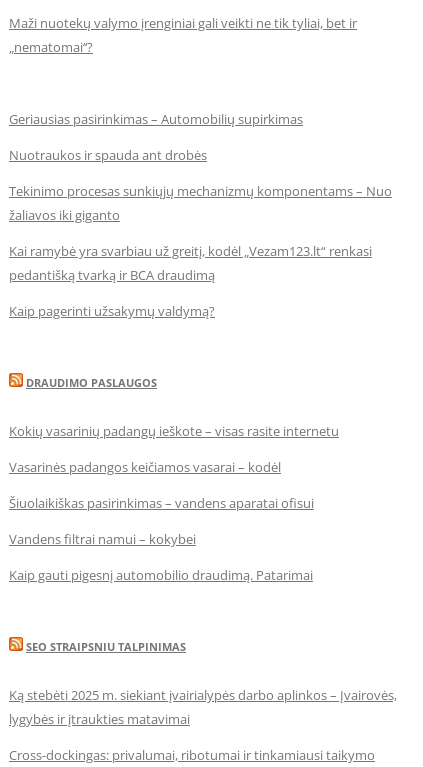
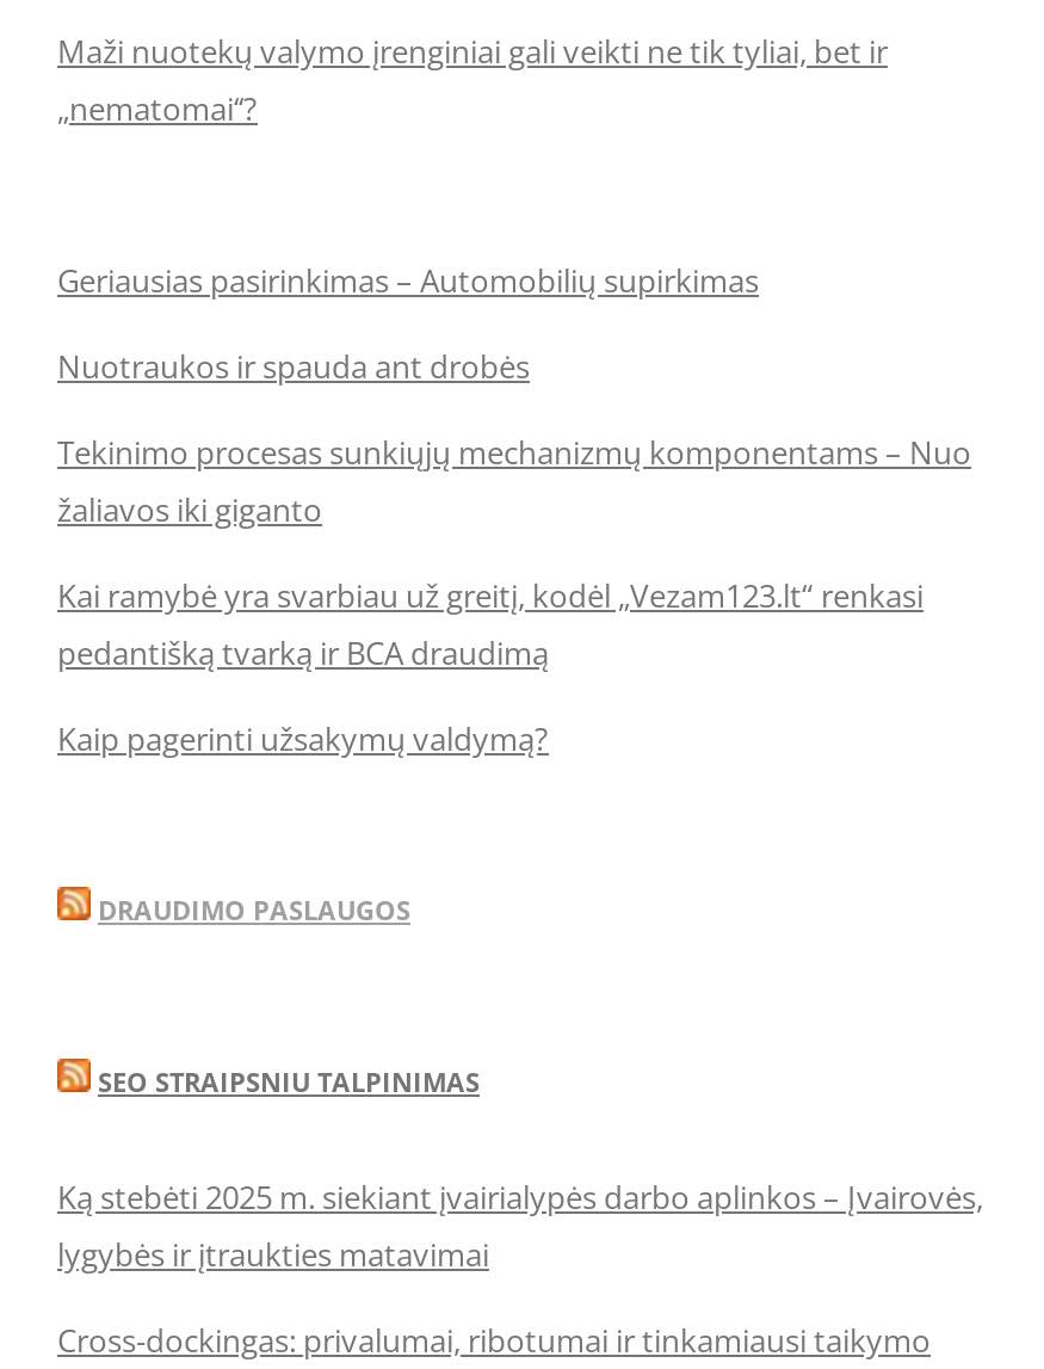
[9,422,339,584] Kokių vasarinių padangų ieškote – visas rasite internetu | Vasarinės padangos keičiamos vasarai – kodėl | Šiuolaikiškas pasirinkimas – vandens aparatai ofisui | Vandens filtrai namui – kokybei | Kaip gauti pigesnį automobilio draudimą. Patarimai -> none

